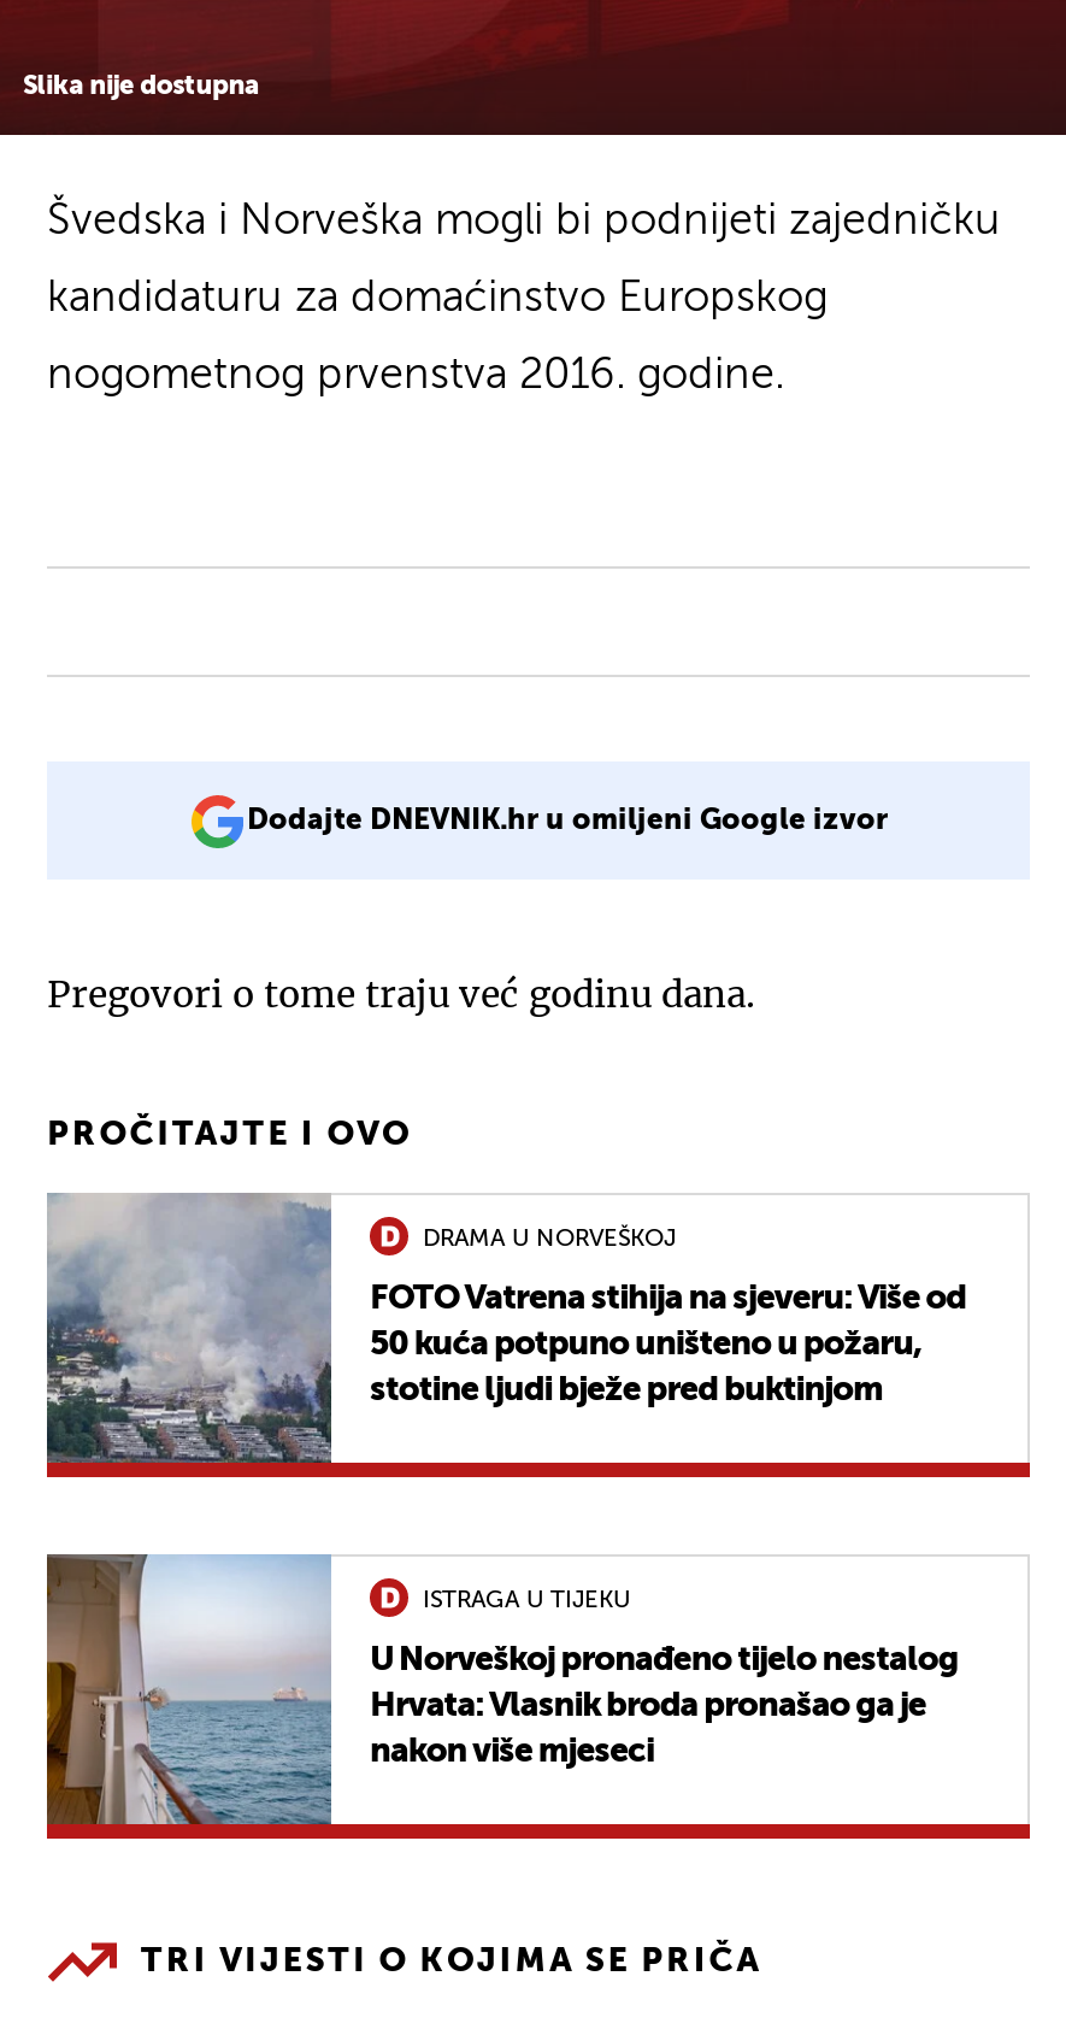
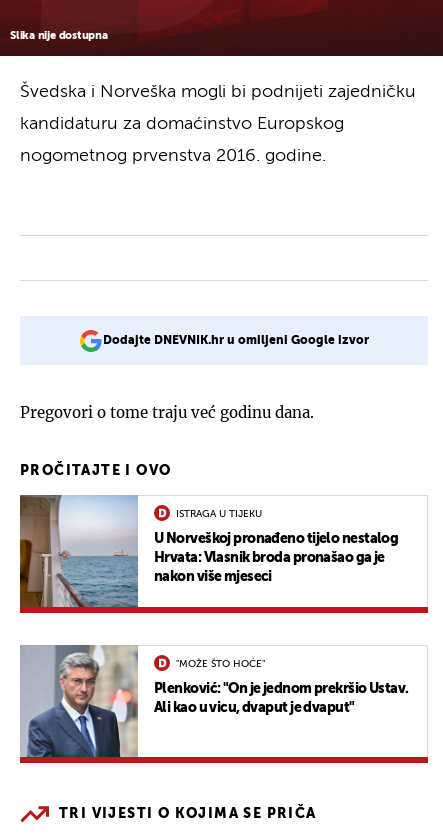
[45,1193,966,1465] [image] | DRAMA U NORVEŠKOJ | FOTO Vatrena stihija na sjeveru: Više od | 50 kuća potpuno uništeno u požaru, | stotine ljudi bježe pred buktinjom -> none
moved [45,1554,958,1829] -> [19,495,398,609]: [image] | ISTRAGA U TIJEKU | U Norveškoj pronađeno tijelo nestalog | Hrvata: Vlasnik broda pronašao ga je | nakon više mjeseci
none -> [20,645,409,758] [image] | "MOŽE ŠTO HOĆE" | Plenković: "On je jednom prekršio Ustav. | Ali kao u vicu, dvaput je dvaput"

